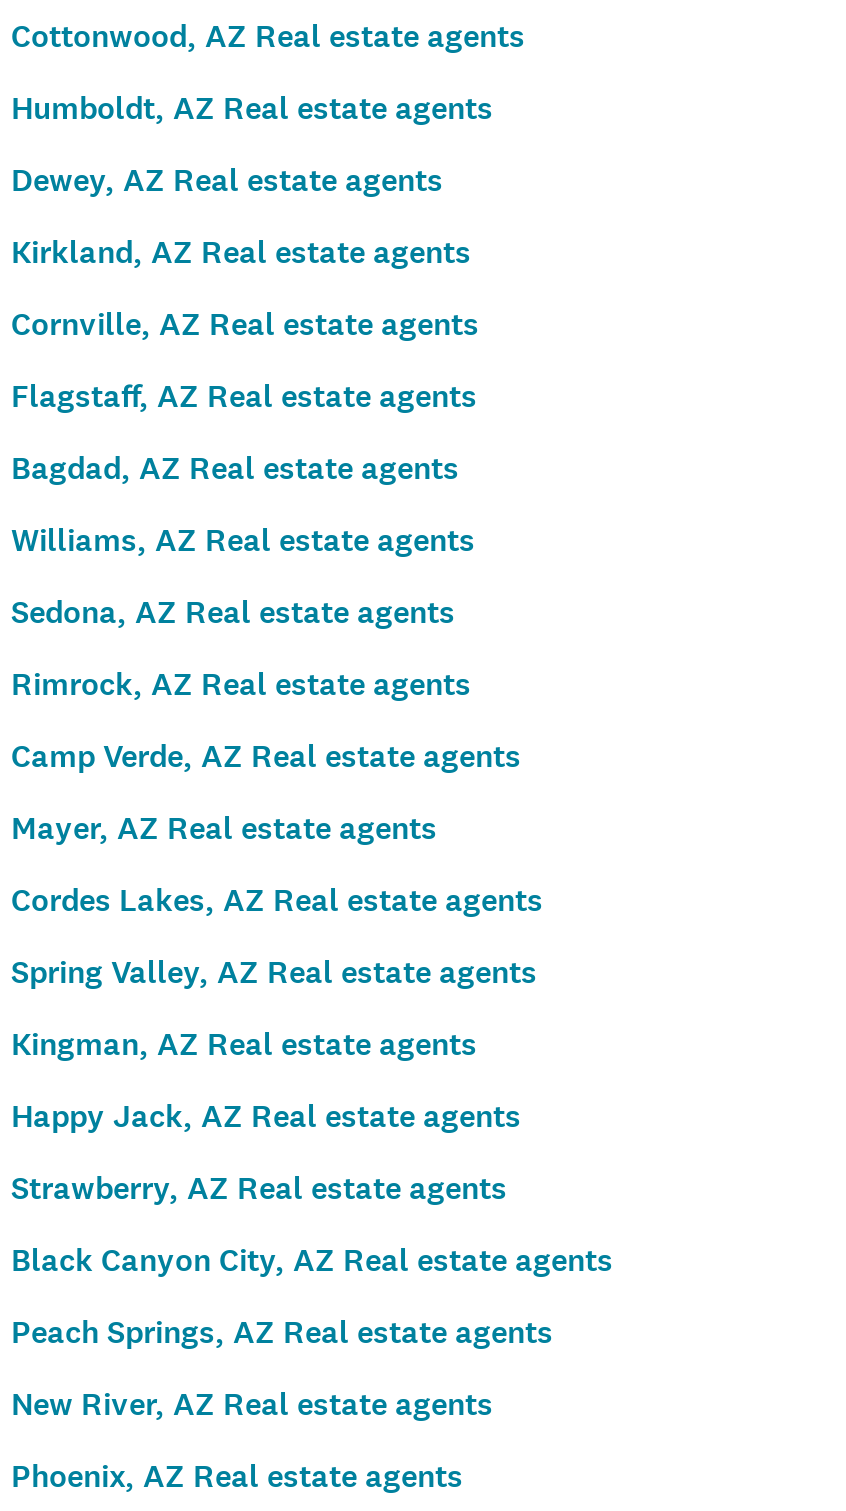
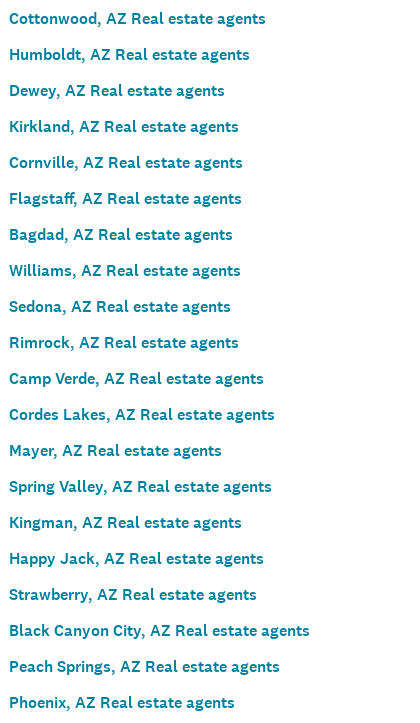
moved [11,807,437,849] -> [9,440,222,461]: Mayer, AZ Real estate agents
[11,1383,493,1425] New River, AZ Real estate agents -> none

